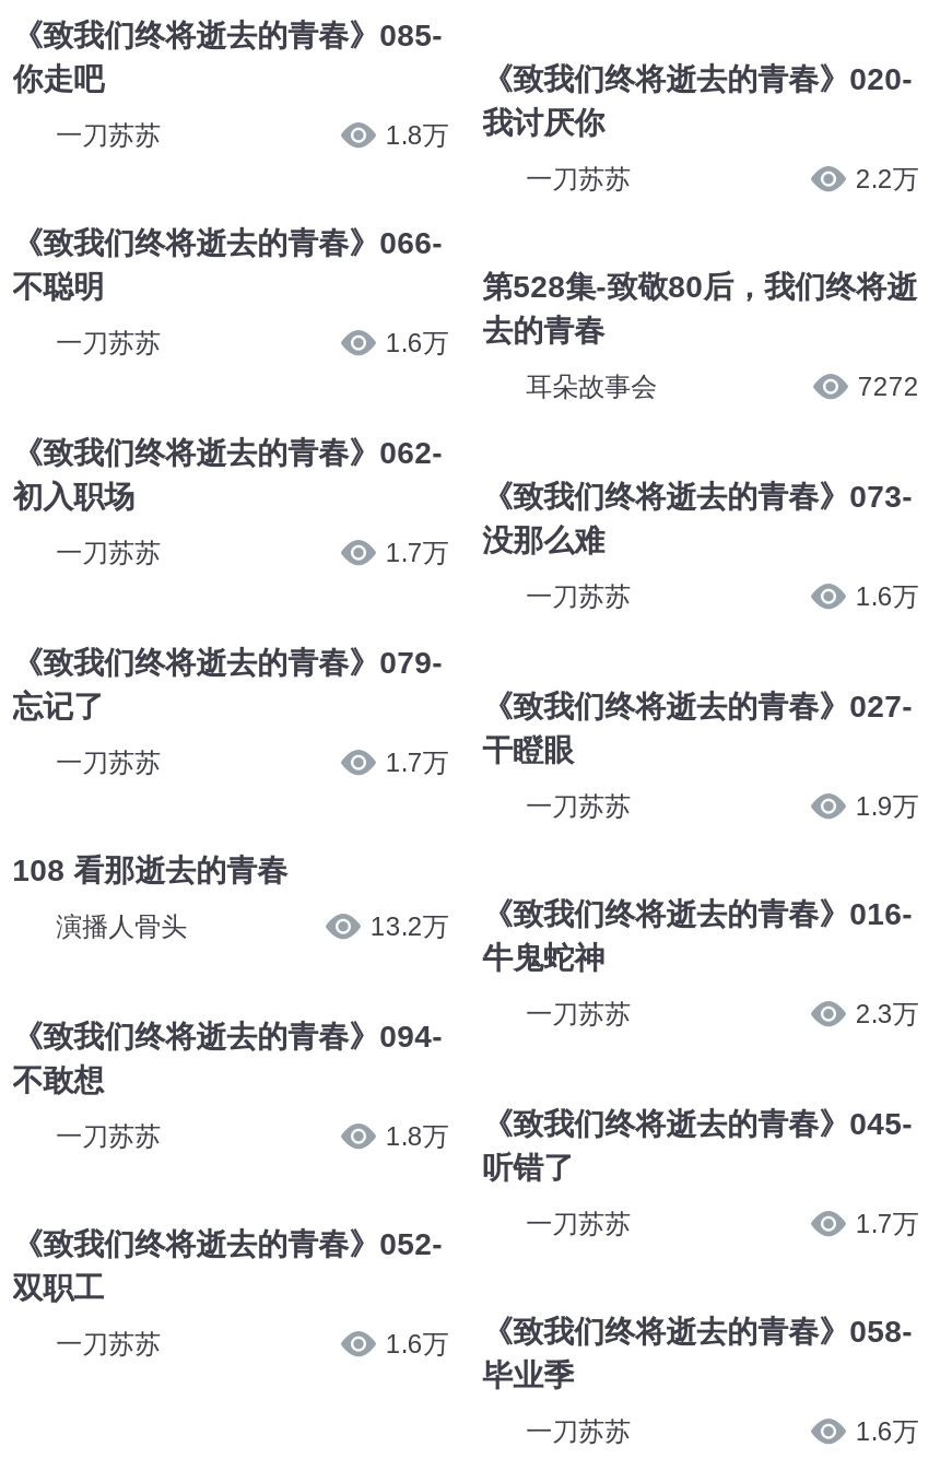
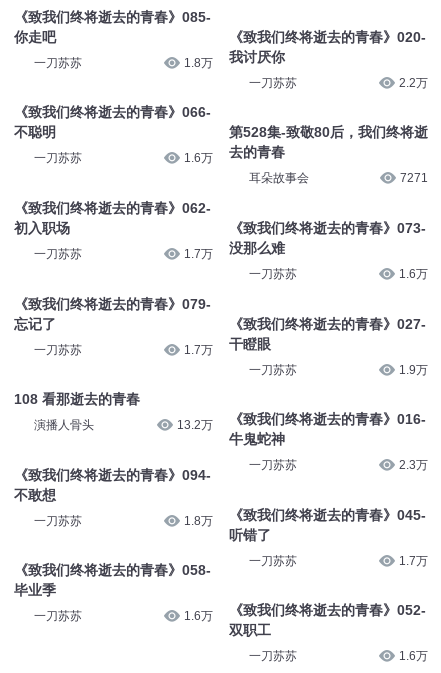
[858,372,919,403] 7272 -> [400,171,428,185] 7271
moved [12,1227,443,1306] -> [229,602,426,638]: 《致我们终将逝去的青春》052- | 双职工
moved [482,1314,913,1393] -> [14,562,211,598]: 《致我们终将逝去的青春》058- | 毕业季

